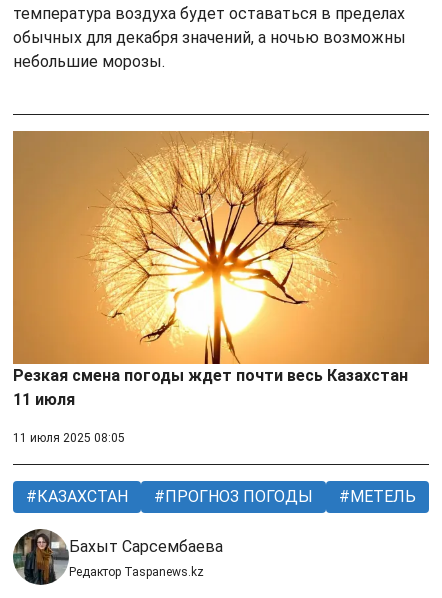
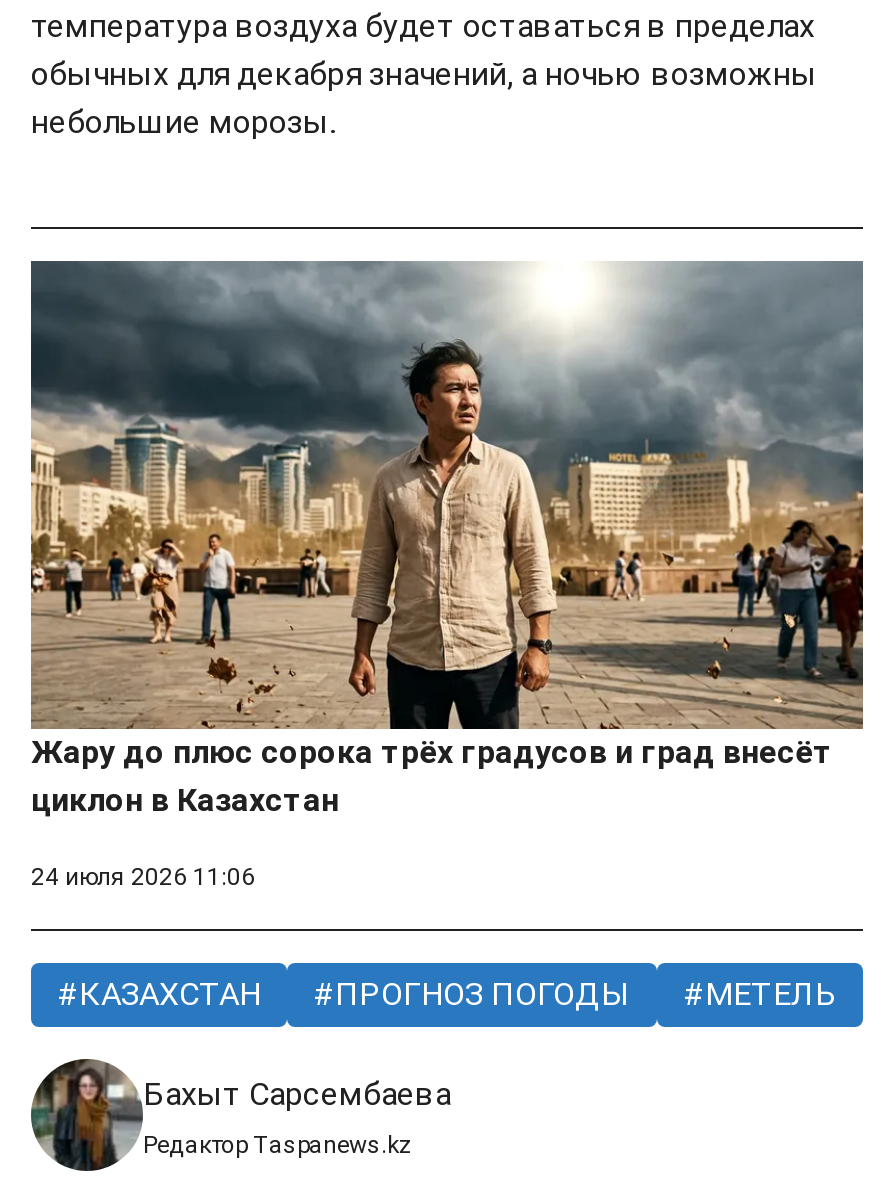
[12,130,430,409] [image] | Резкая смена погоды ждет почти весь Казахстан | 11 июля -> [29,260,865,819] [image] | Жару до плюс сорока трёх градусов и град внесёт | циклон в Казахстан
[13,431,125,445] 11 июля 2025 08:05 -> [31,863,255,891] 24 июля 2026 11:06

